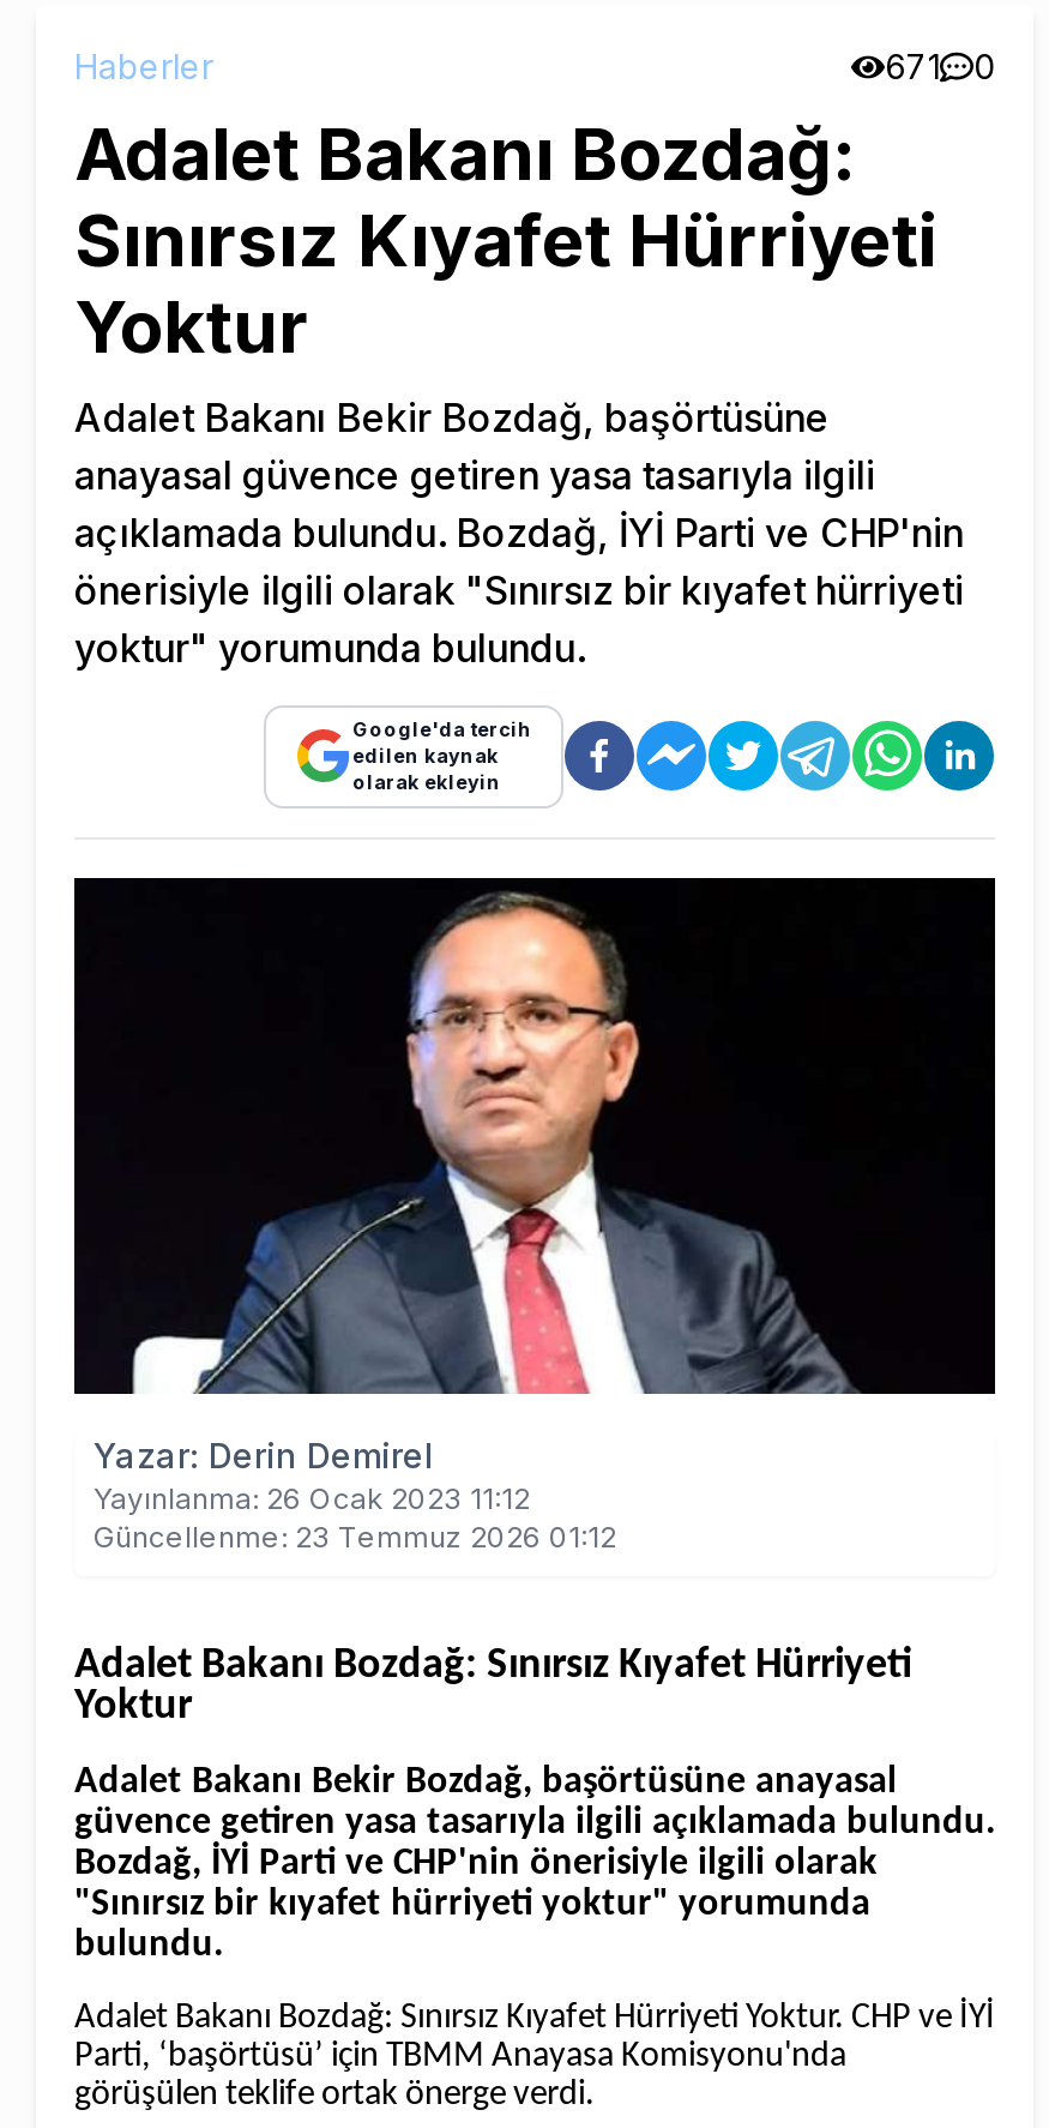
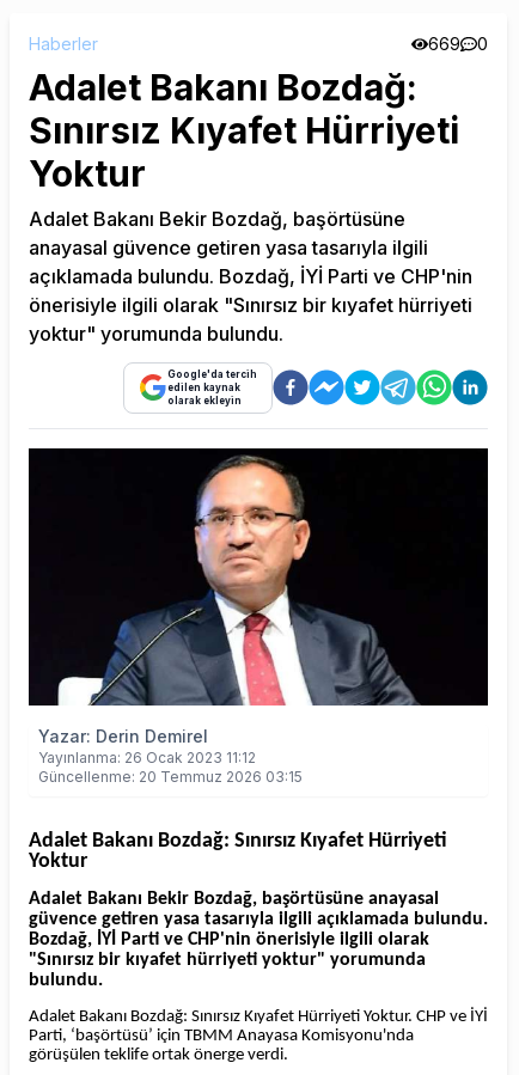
[885,45,995,85] 671 0 -> [428,33,488,53] 669 0
[94,1520,616,1556] Güncellenme: 23 Temmuz 2026 01:12 -> [38,768,303,786] Güncellenme: 20 Temmuz 2026 03:15

